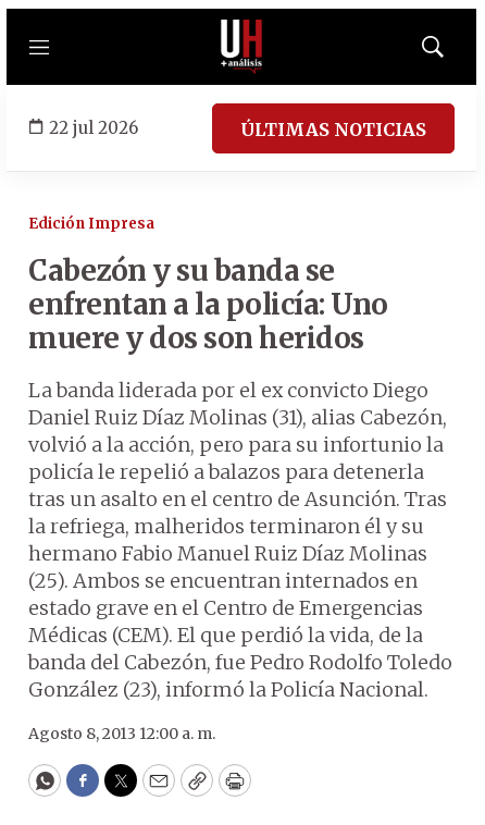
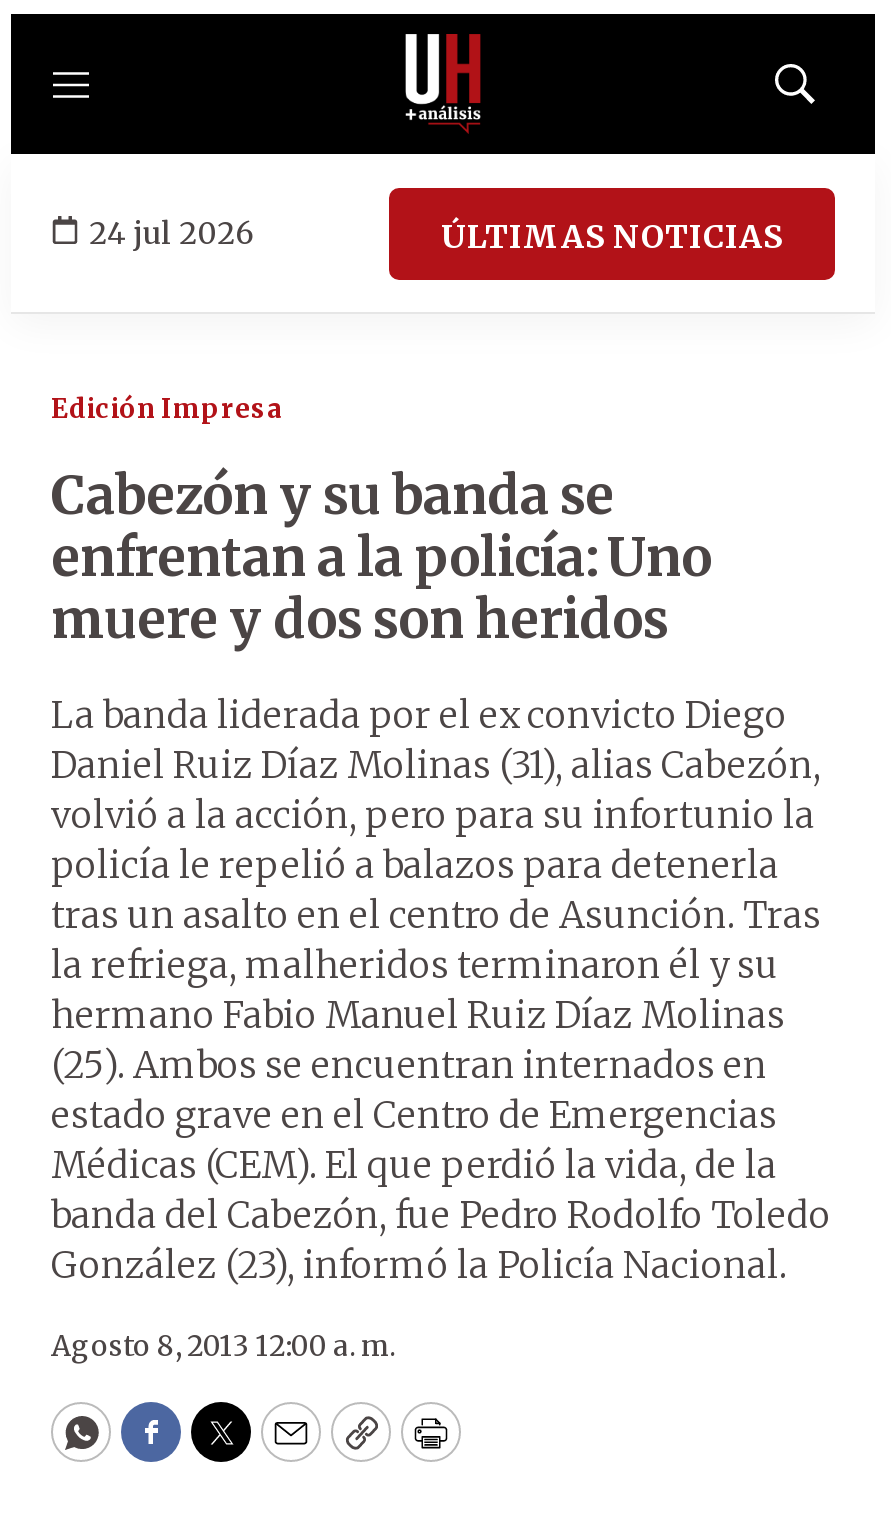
[49,117,138,138] 22 jul 2026 -> [89,213,253,251] 24 jul 2026

